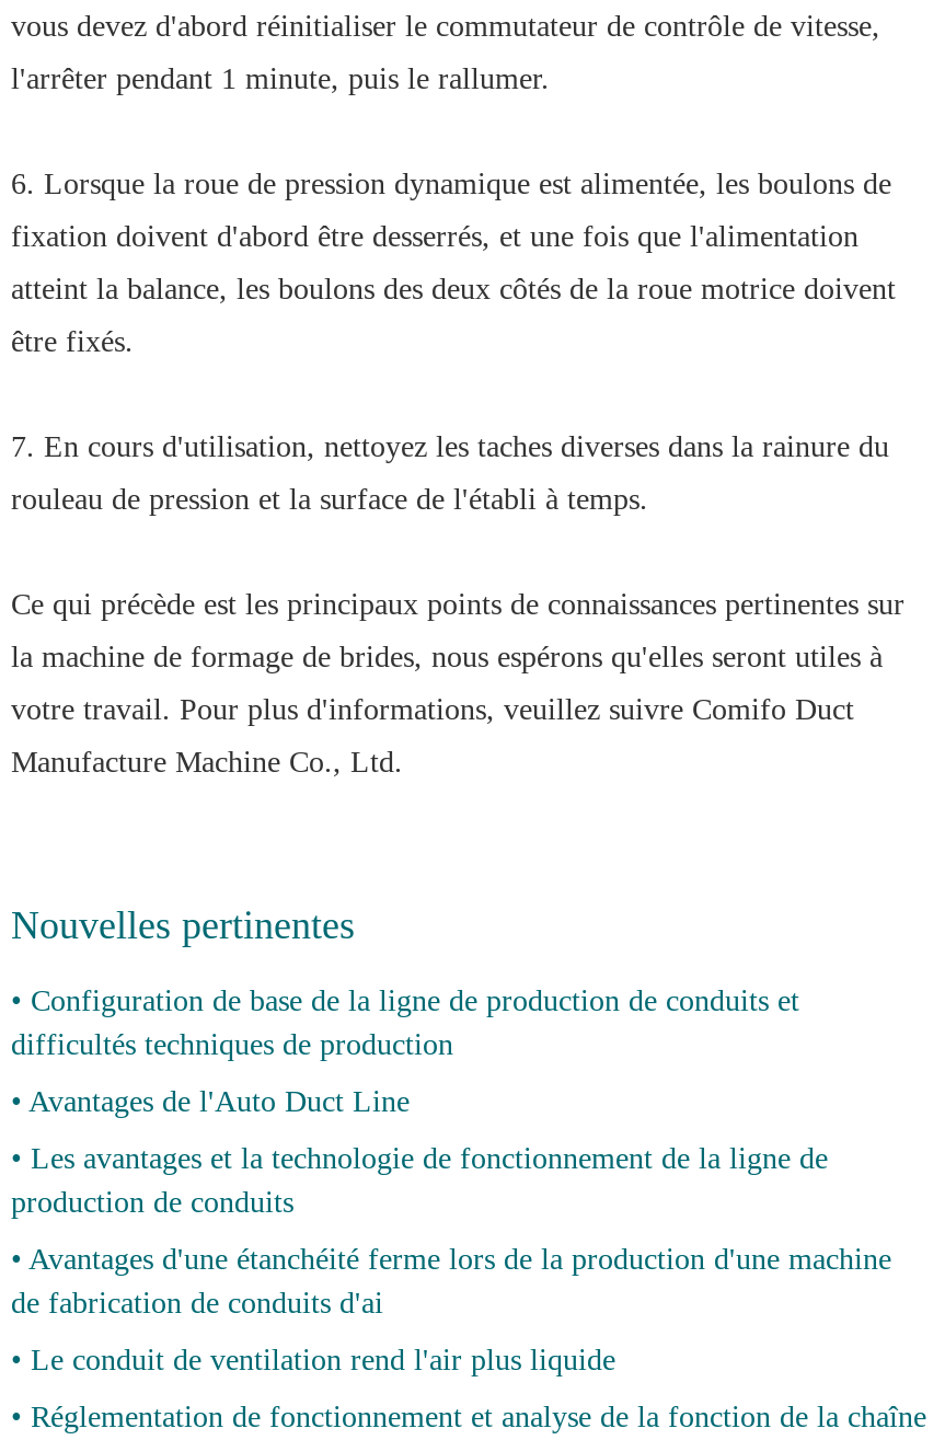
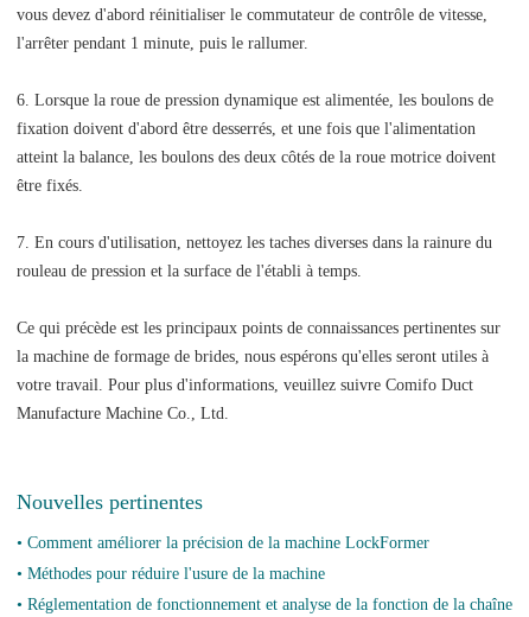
[11,984,891,1376] • Configuration de base de la ligne de production de conduits et | difficultés techniques de production | • Avantages de l'Auto Duct Line | • Les avantages et la technologie de fonctionnement de la ligne de | production de conduits | • Avantages d'une étanchéité ferme lors de la production d'une machine | de fabrication de conduits d'ai | • Le conduit de ventilation rend l'air plus liquide -> [17,534,429,583] • Comment améliorer la précision de la machine LockFormer | • Méthodes pour réduire l'usure de la machine

